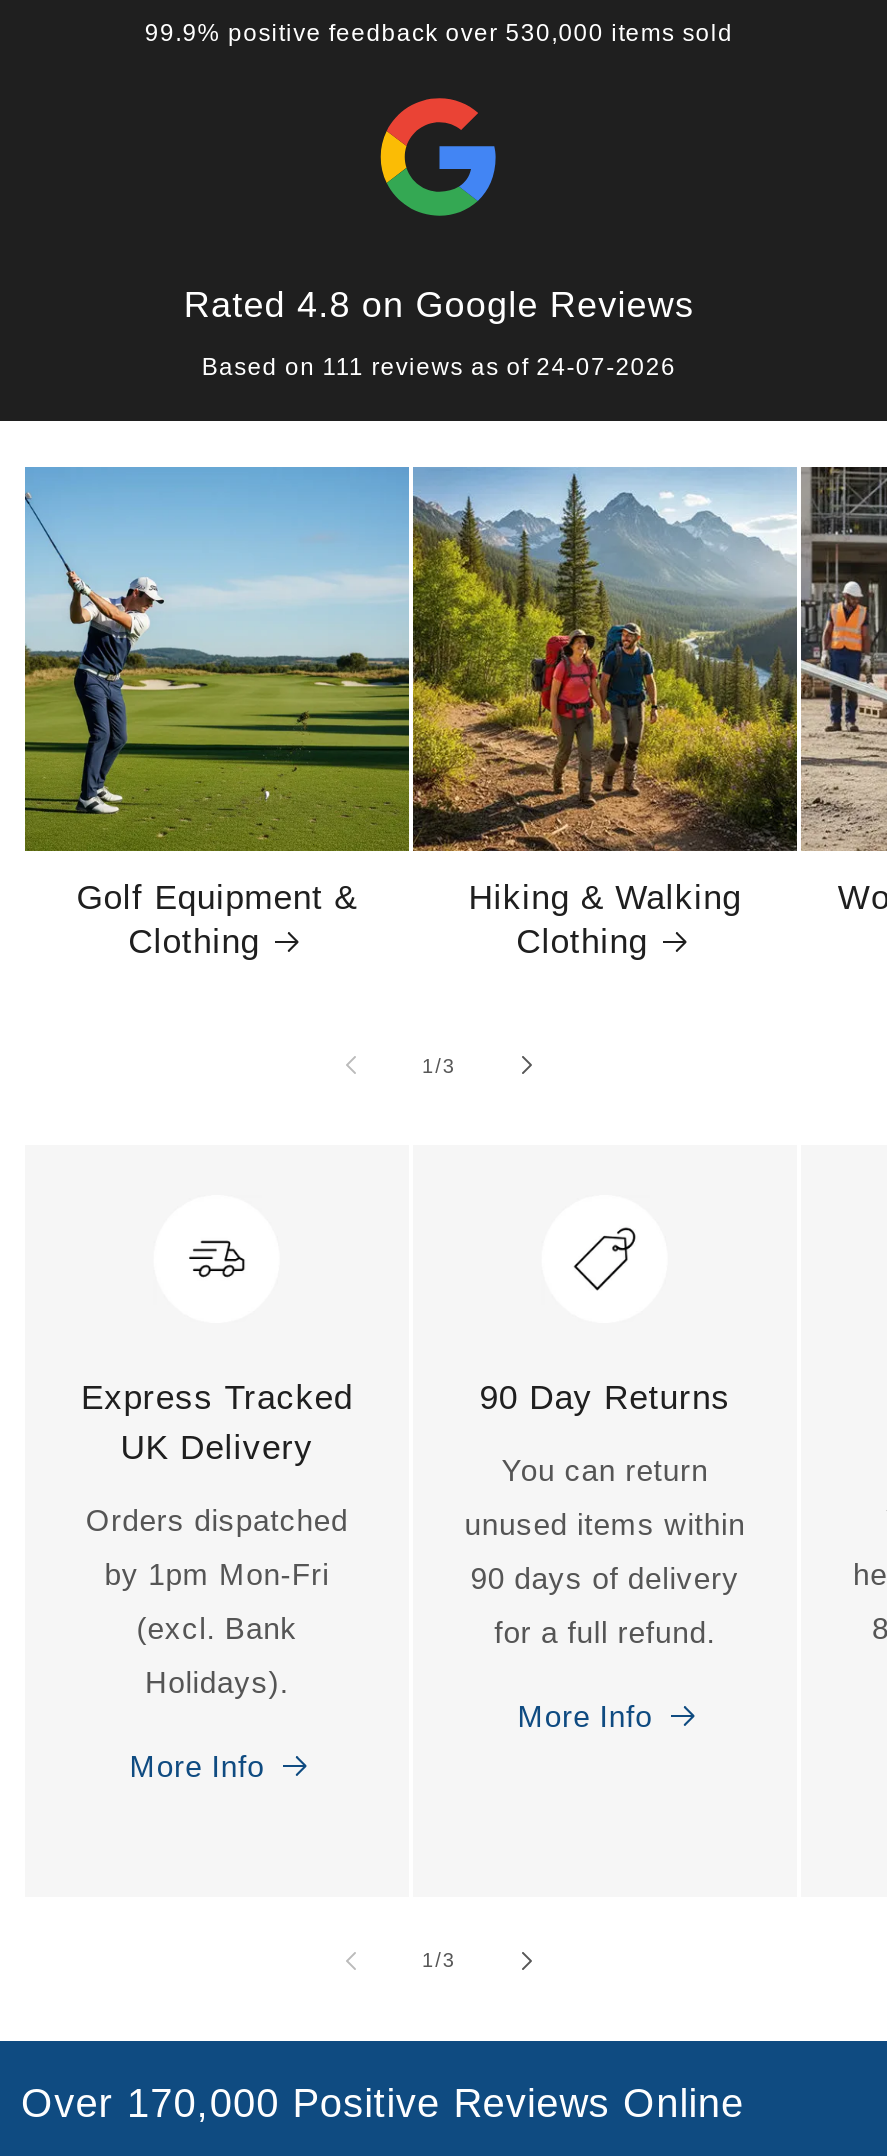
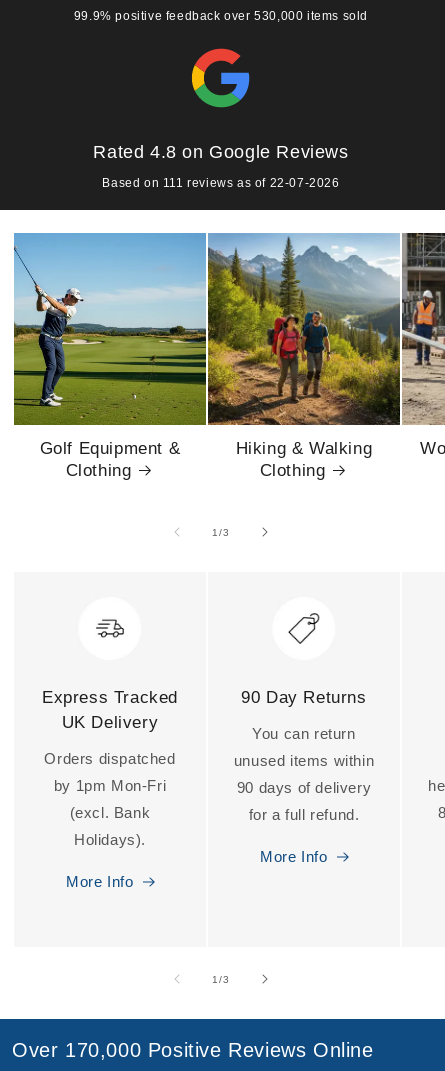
[202,353,676,381] Based on 111 reviews as of 24-07-2026 -> [102,176,340,190] Based on 111 reviews as of 22-07-2026

